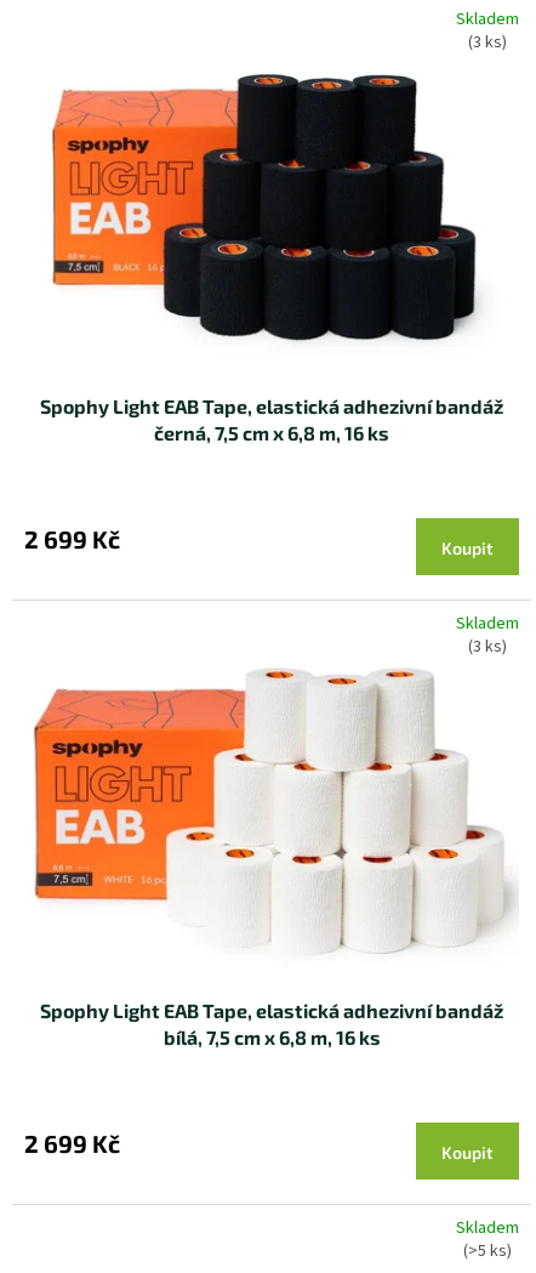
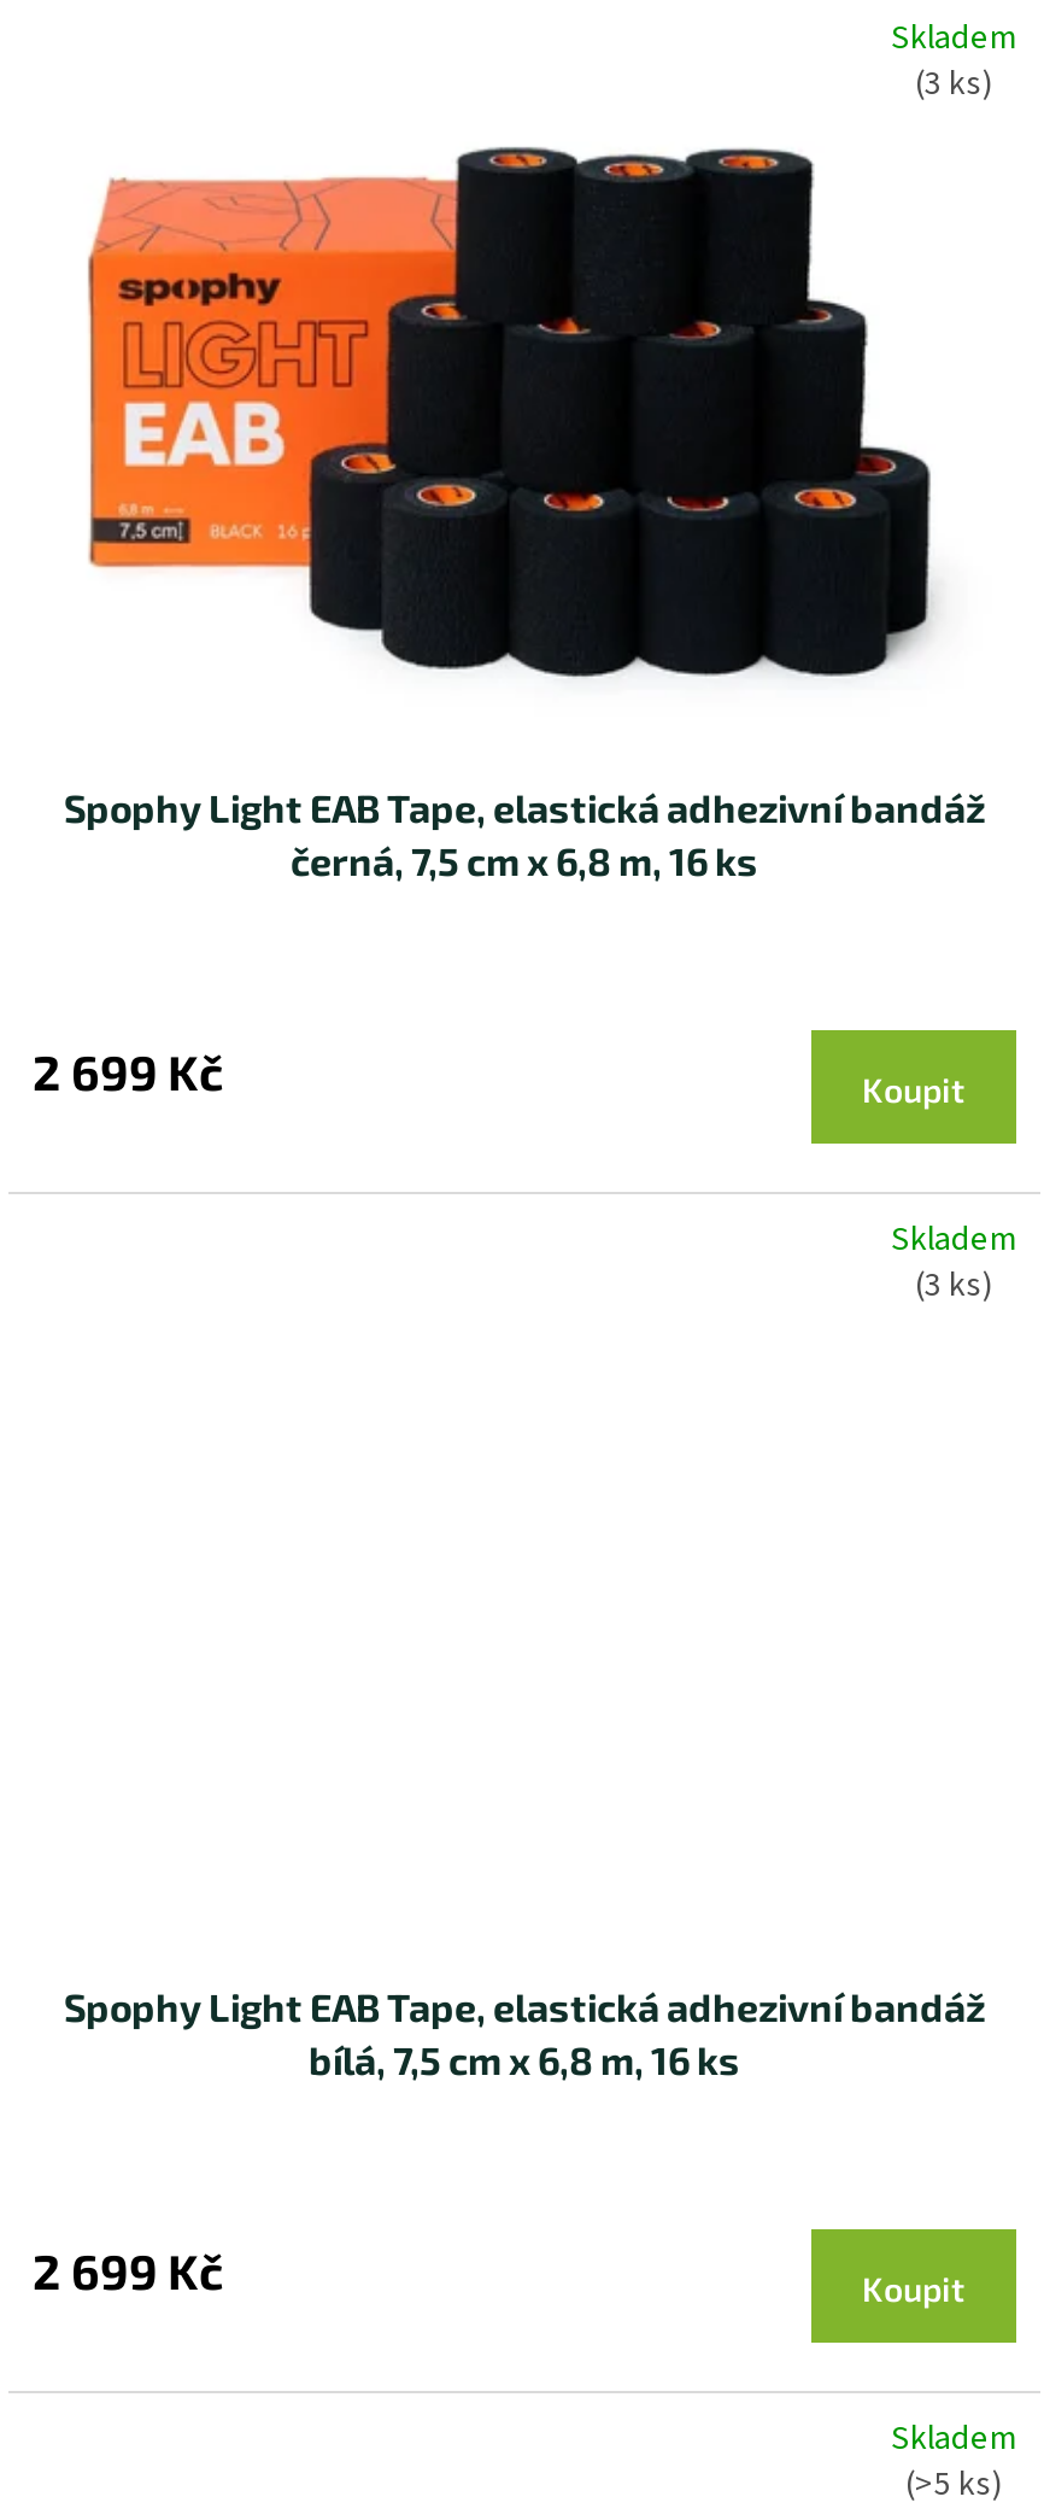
[33,669,515,954] [image] -> none

